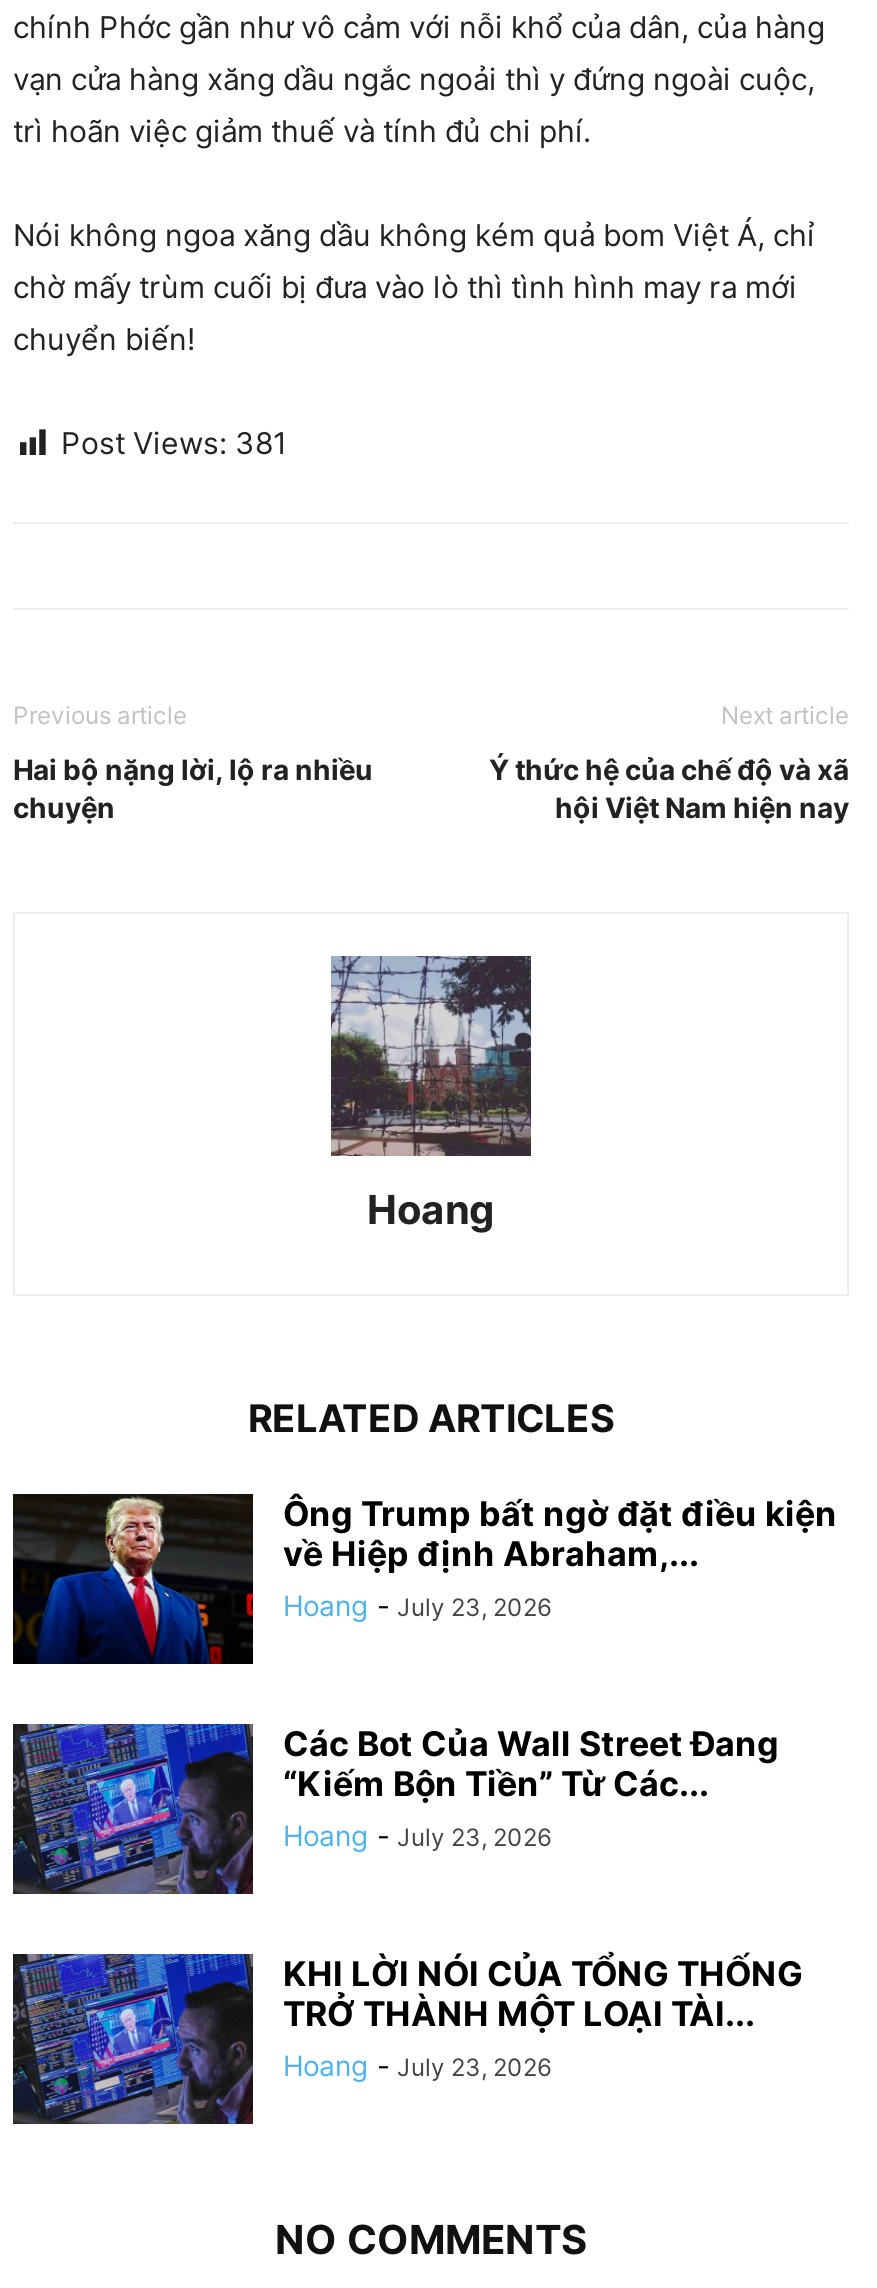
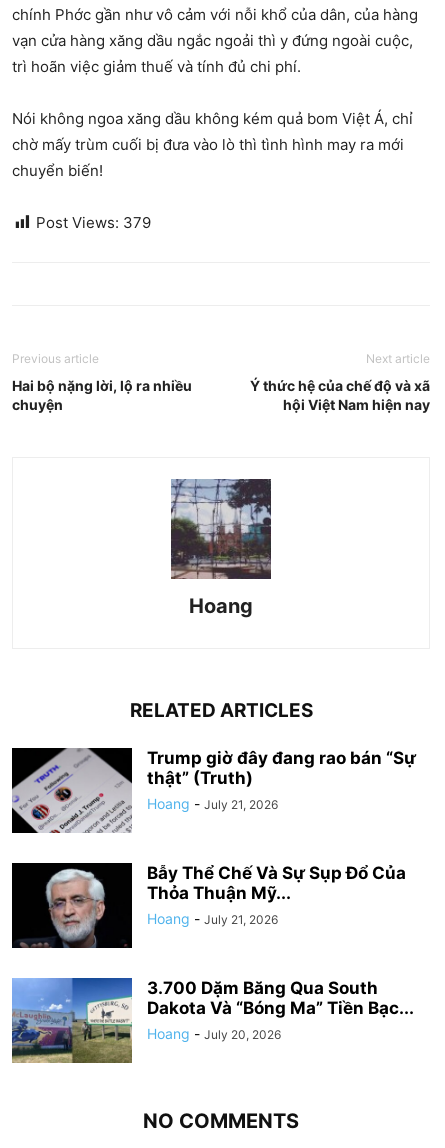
[61,425,287,463] Post Views: 381 -> [36,213,151,232] Post Views: 379
[11,1492,837,1666] [image] | Ông Trump bất ngờ đặt điều kiện | về Hiệp định Abraham,... | Hoang - July 23, 2026 -> [12,747,416,834] [image] | Trump giờ đây đang rao bán “Sự | thật” (Truth) | Hoang - July 21, 2026
[13,1722,779,1896] [image] | Các Bot Của Wall Street Đang | “Kiếm Bộn Tiền” Từ Các... | Hoang - July 23, 2026 -> [12,862,406,949] [image] | Bẫy Thể Chế Và Sự Sụp Đổ Của | Thỏa Thuận Mỹ... | Hoang - July 21, 2026
[11,1952,803,2126] [image] | KHI LỜI NÓI CỦA TỔNG THỐNG | TRỞ THÀNH MỘT LOẠI TÀI... | Hoang - July 23, 2026 -> [11,977,414,1063] [image] | 3.700 Dặm Băng Qua South | Dakota Và “Bóng Ma” Tiền Bạc... | Hoang - July 20, 2026

